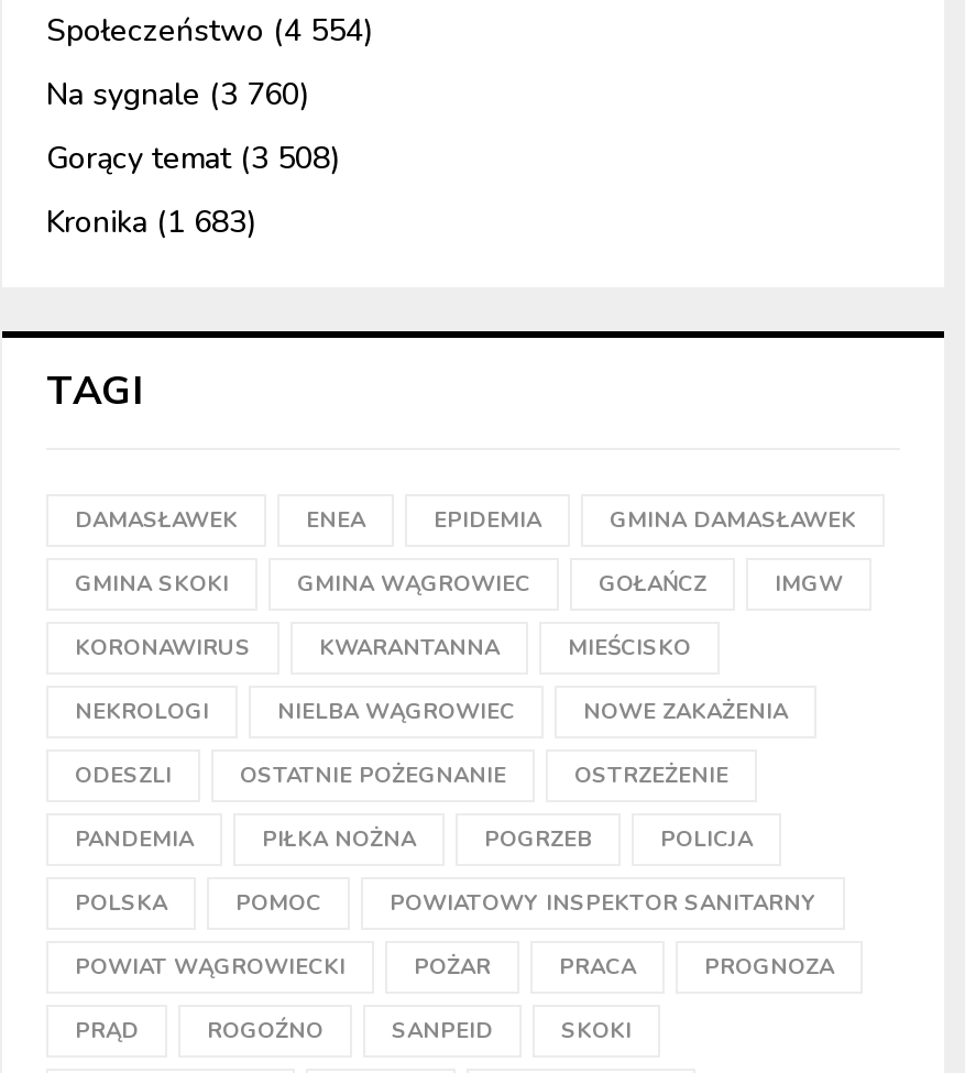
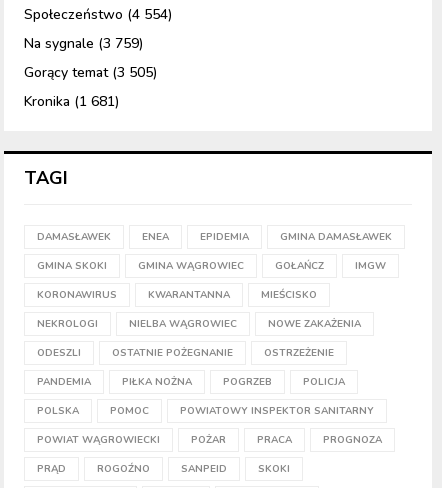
[46,74,308,115] Na sygnale (3 760) -> [24,34,143,53] Na sygnale (3 759)
[46,137,339,179] Gorący temat (3 508) -> [24,63,157,82] Gorący temat (3 505)
[46,201,255,243] Kronika (1 683) -> [24,92,119,111] Kronika (1 681)

